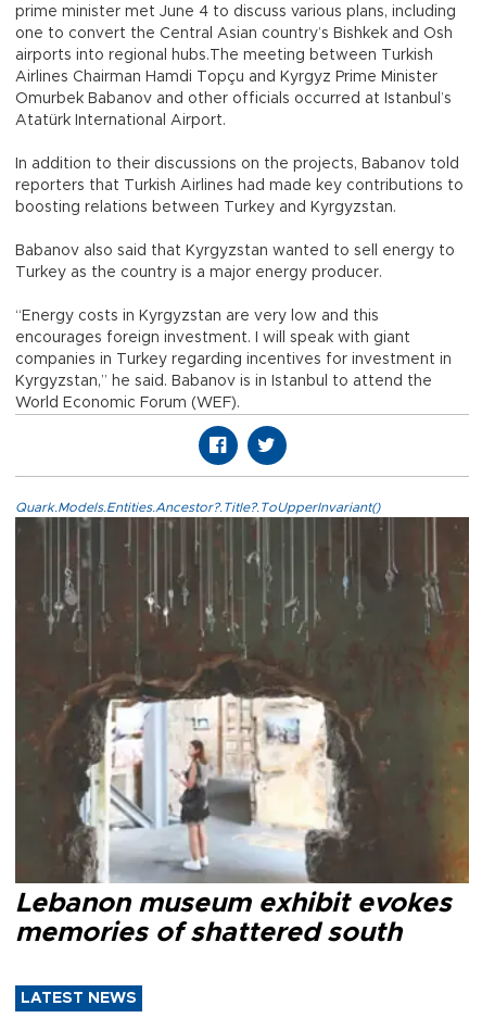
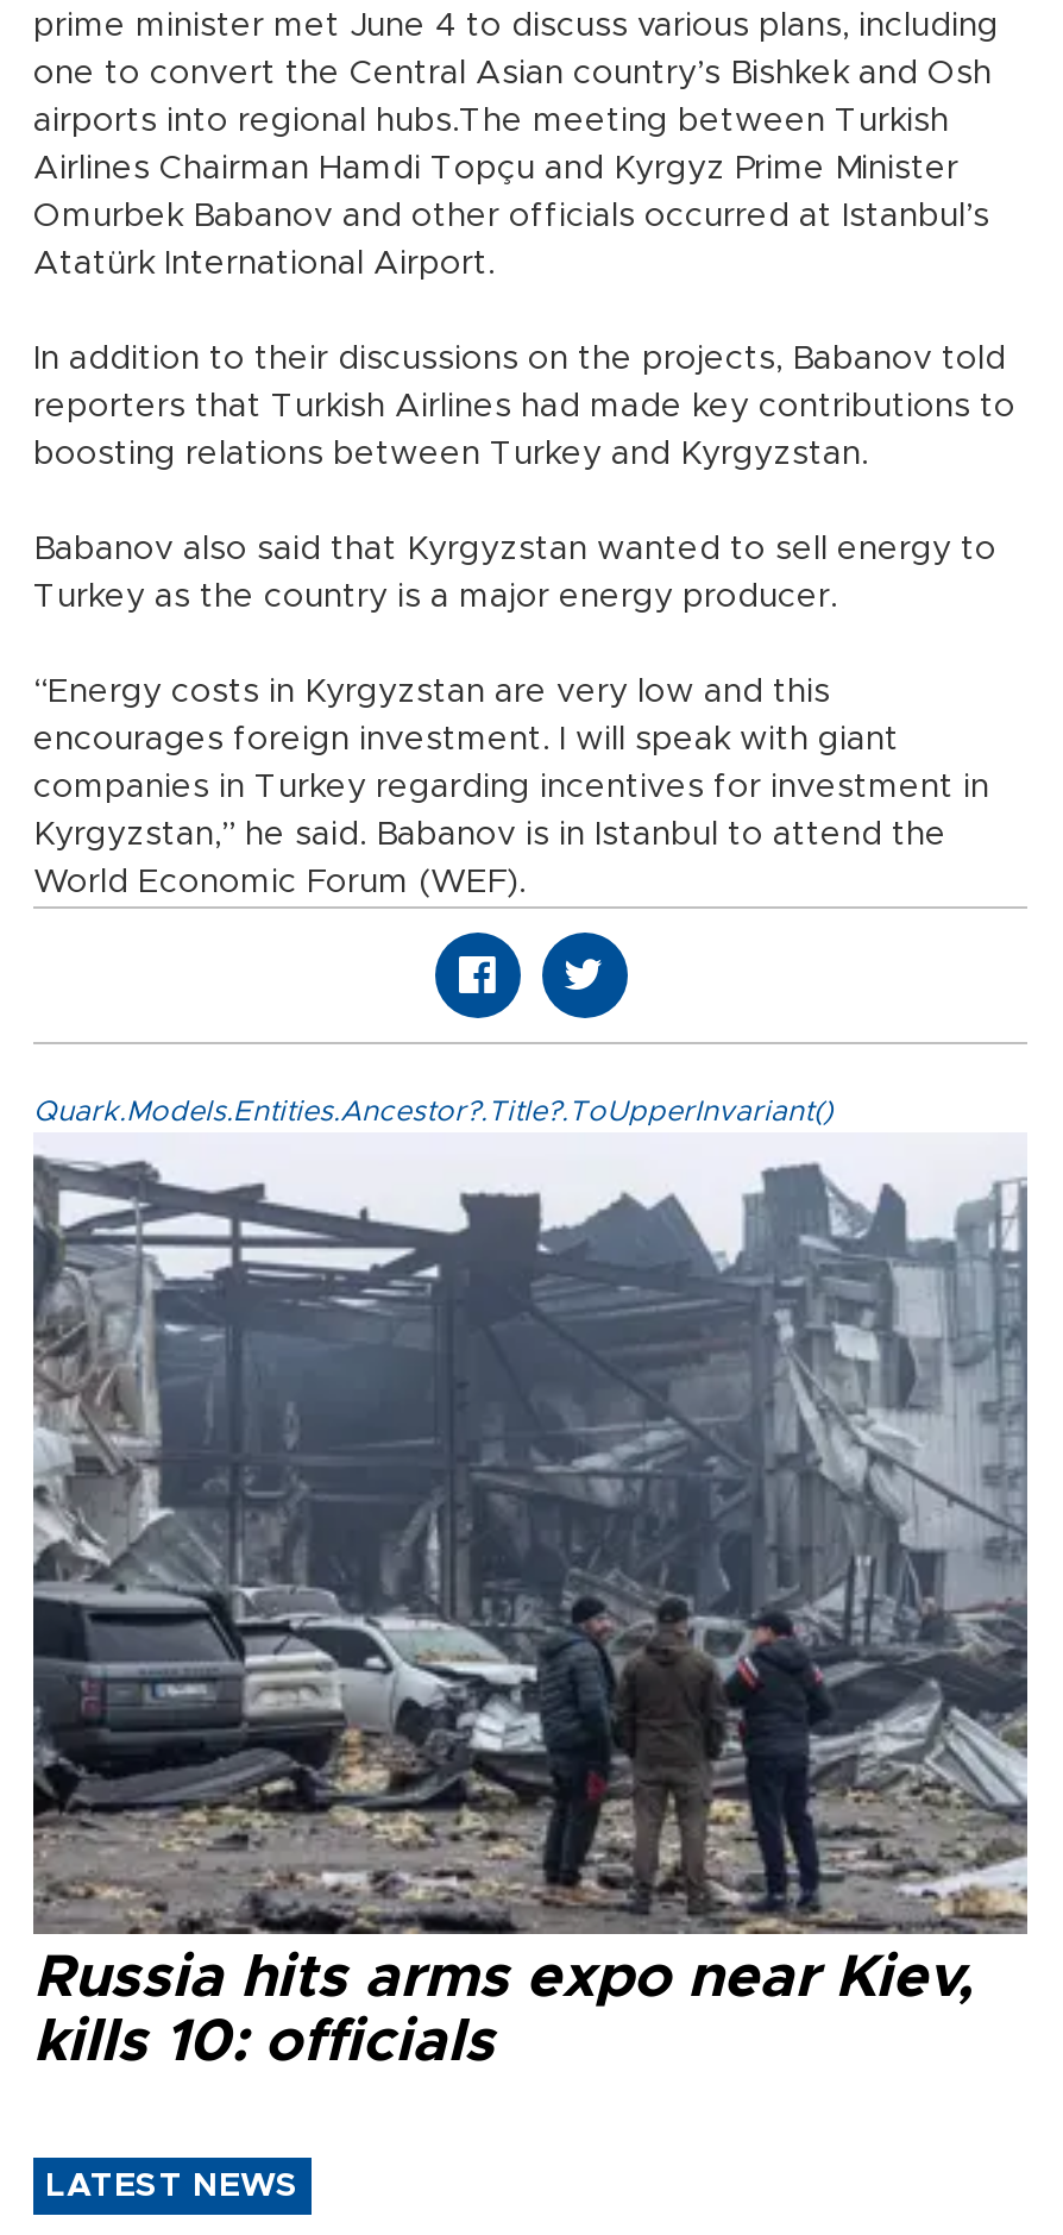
[14,516,470,947] [image] | Lebanon museum exhibit evokes | memories of shattered south -> [33,1132,1027,2073] [image] | Russia hits arms expo near Kiev, | kills 10: officials

